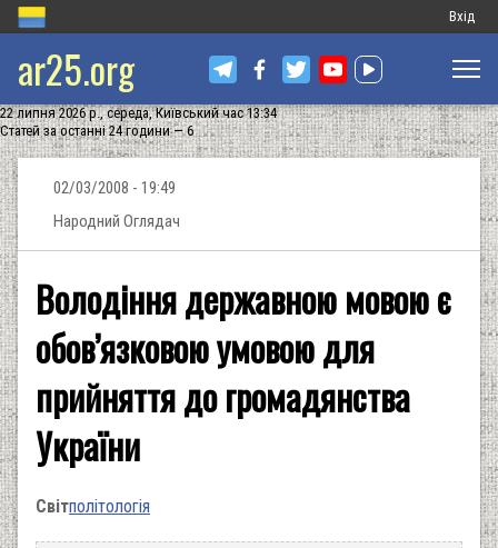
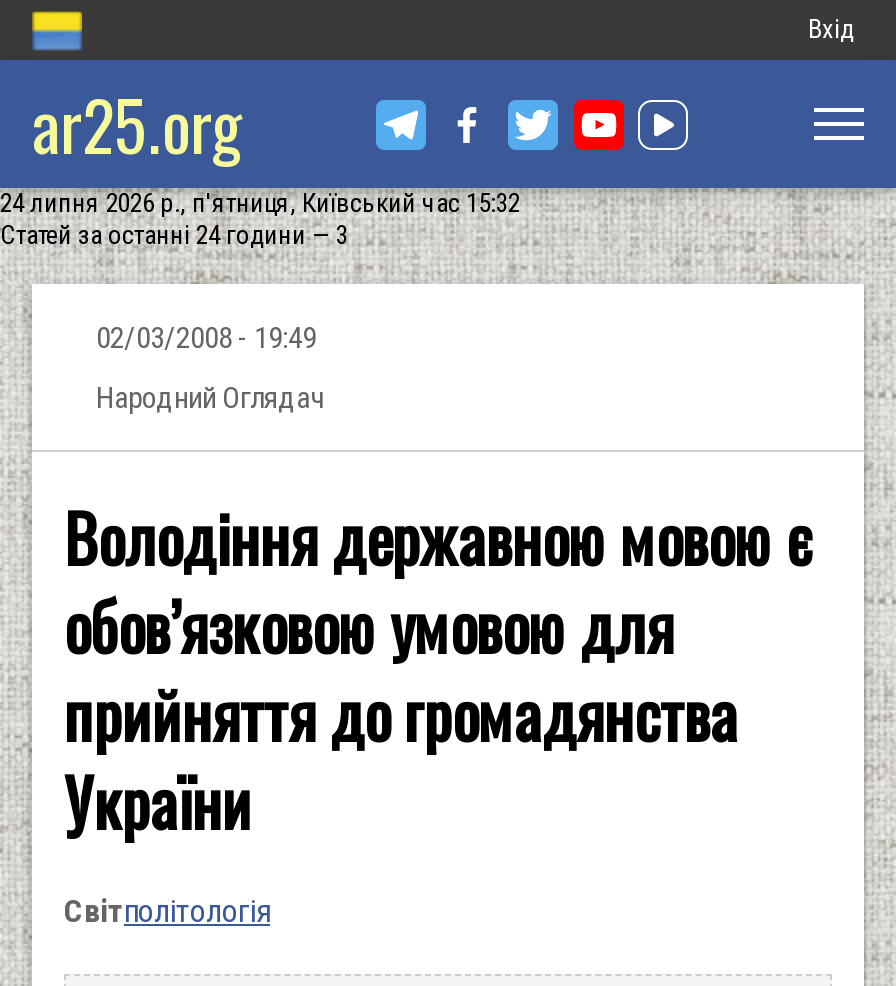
[0,104,277,121] 22 липня 2026 р., середа, Київський час 13:34 -> [0,188,520,218] 24 липня 2026 р., п'ятниця, Київський час 15:32
[0,122,193,139] Статей за останні 24 години — 6 -> [0,220,348,250] Статей за останні 24 години — 3

